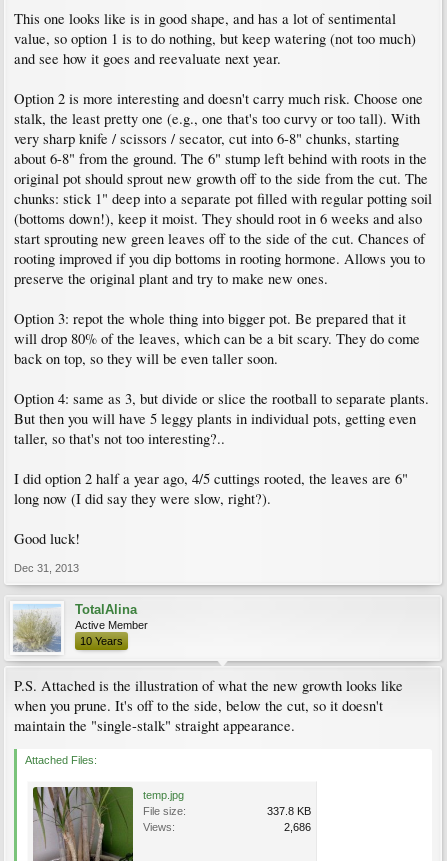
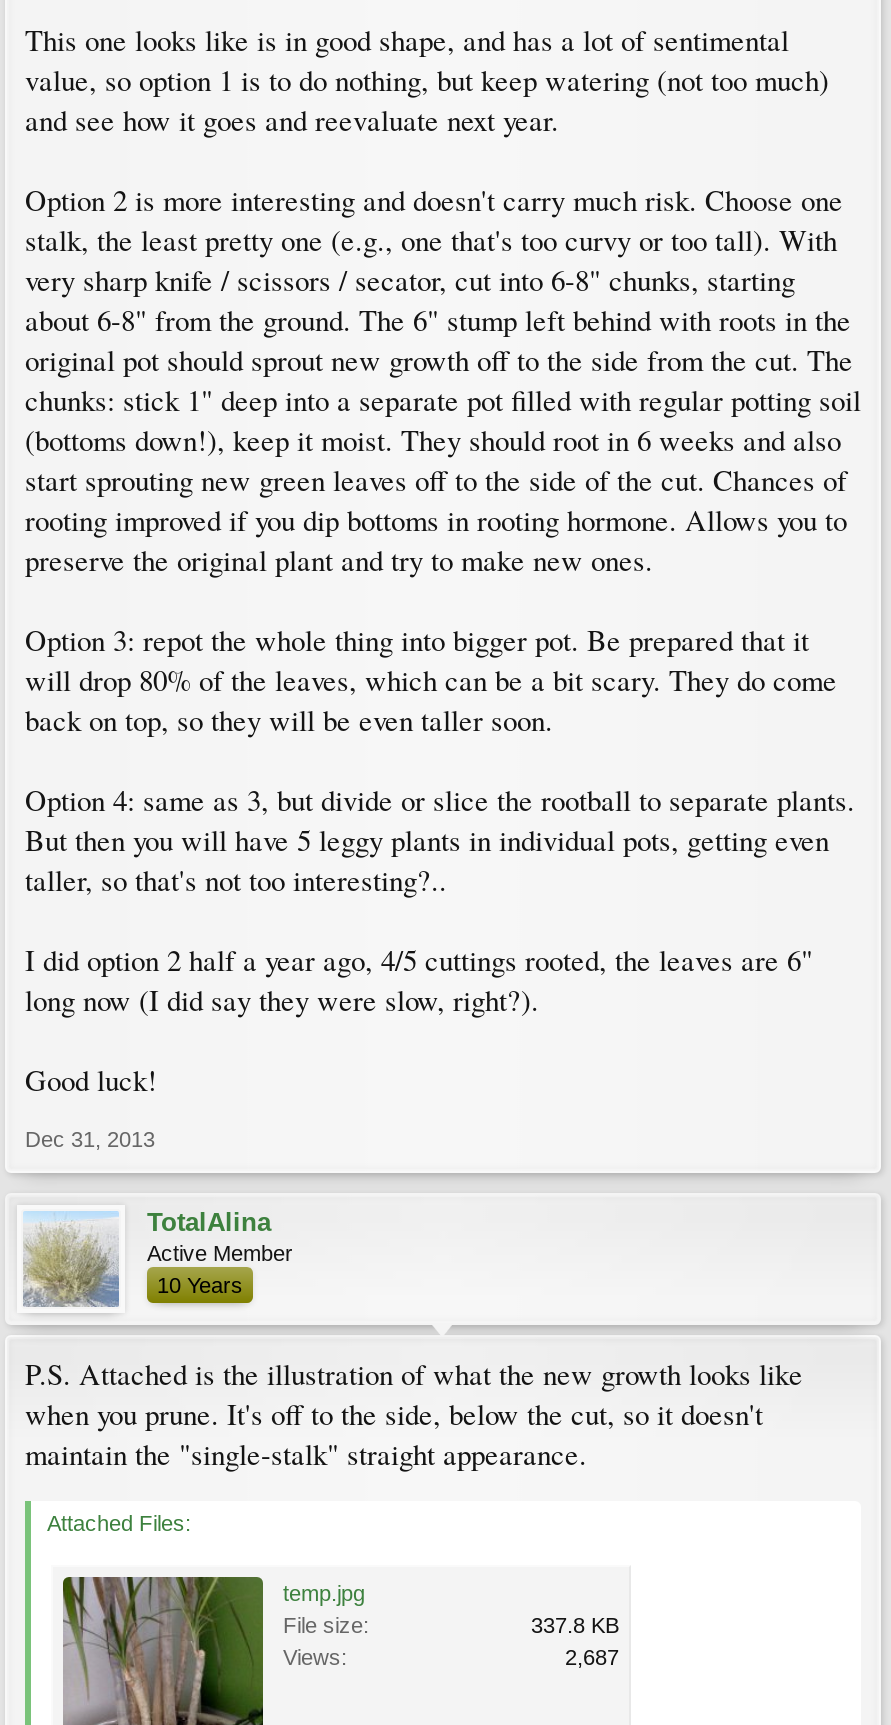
[284,821,311,833] 2,686 -> [565,1645,619,1669] 2,687

